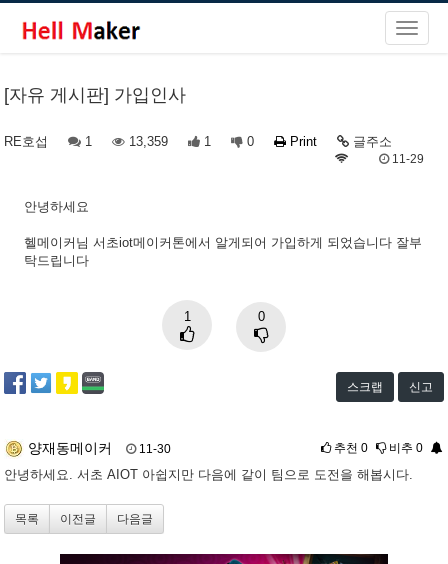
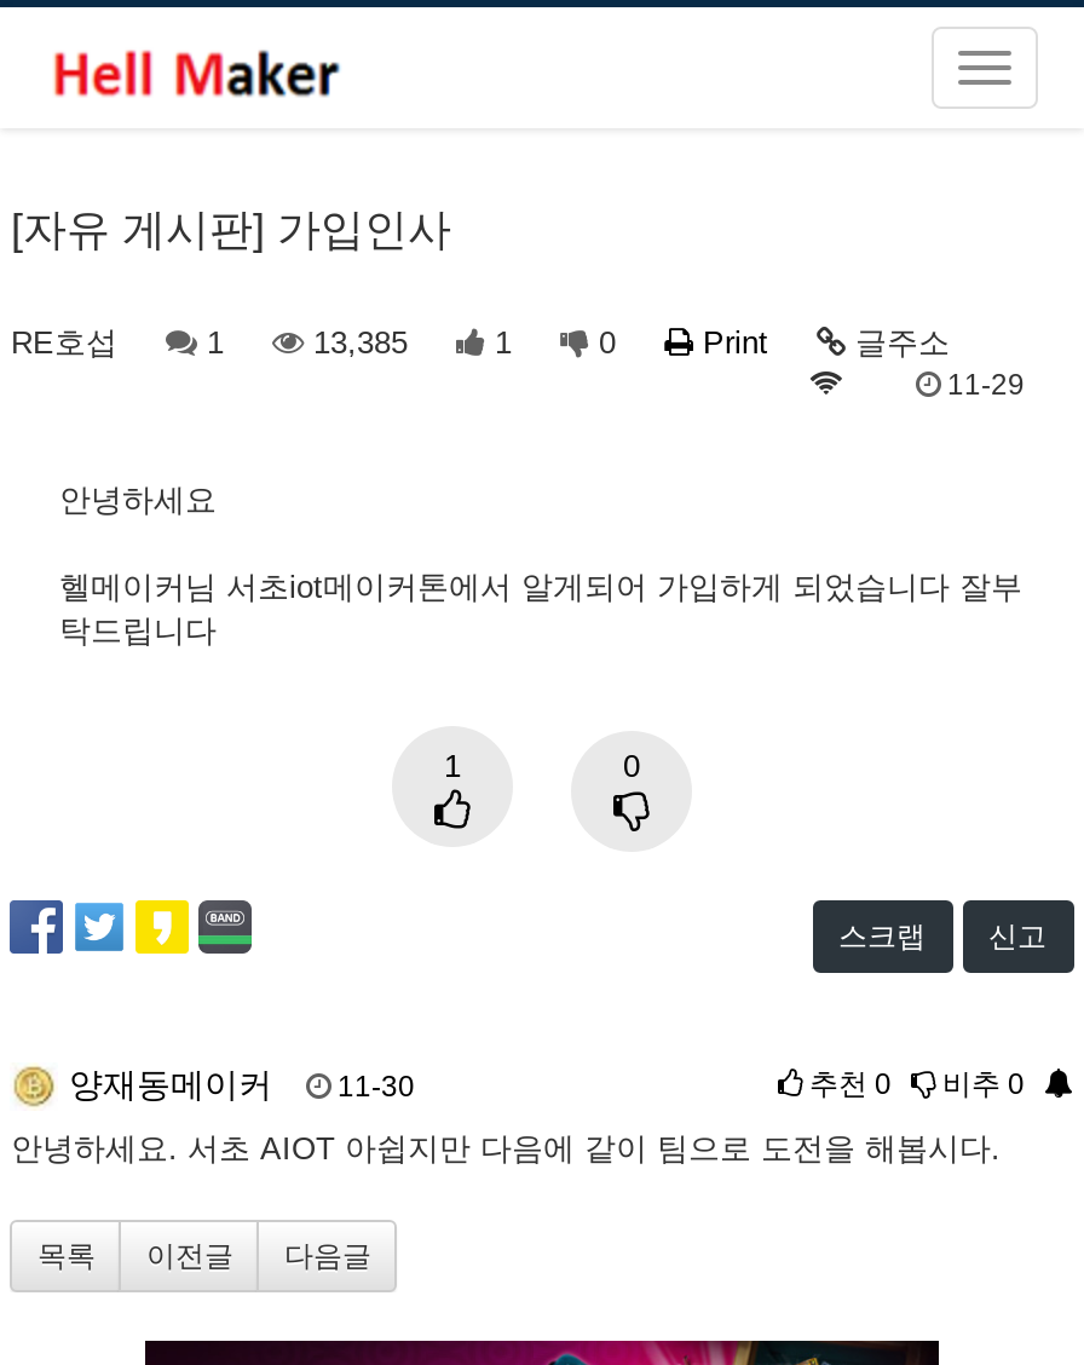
[125,134,168,149] 13,359 -> [304,324,408,361] 13,385

